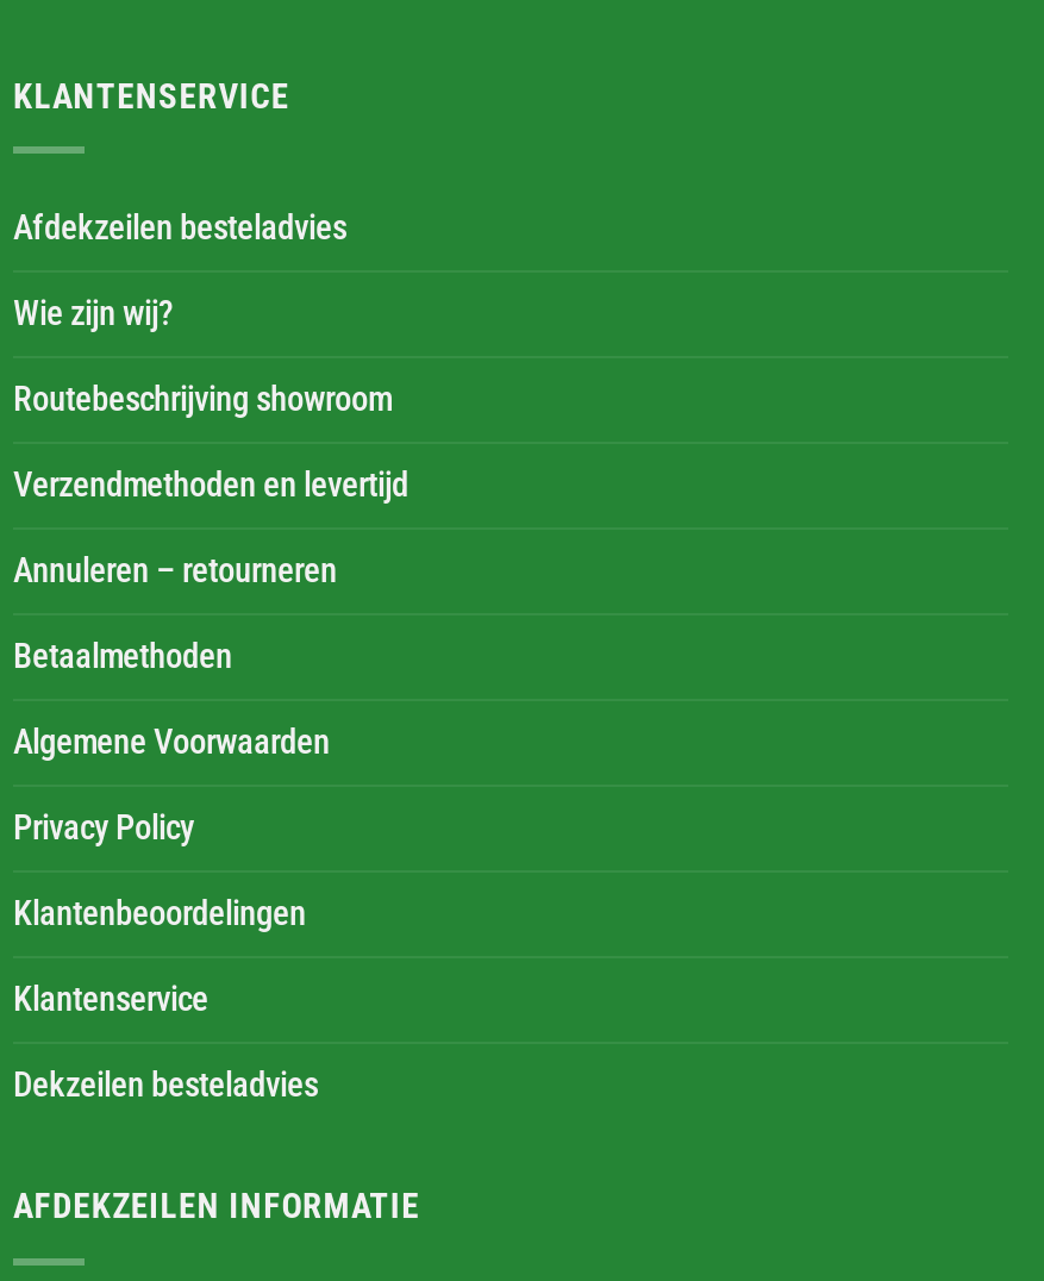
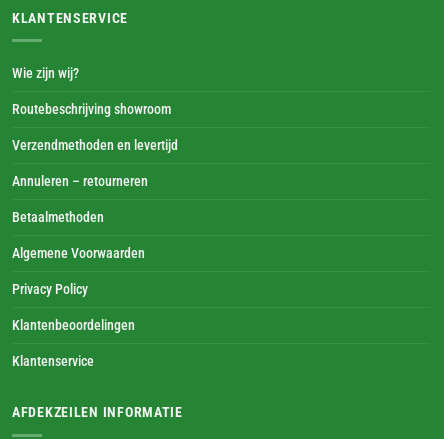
[13,209,346,250] Afdekzeilen besteladvies -> none
[13,1066,318,1107] Dekzeilen besteladvies -> none

